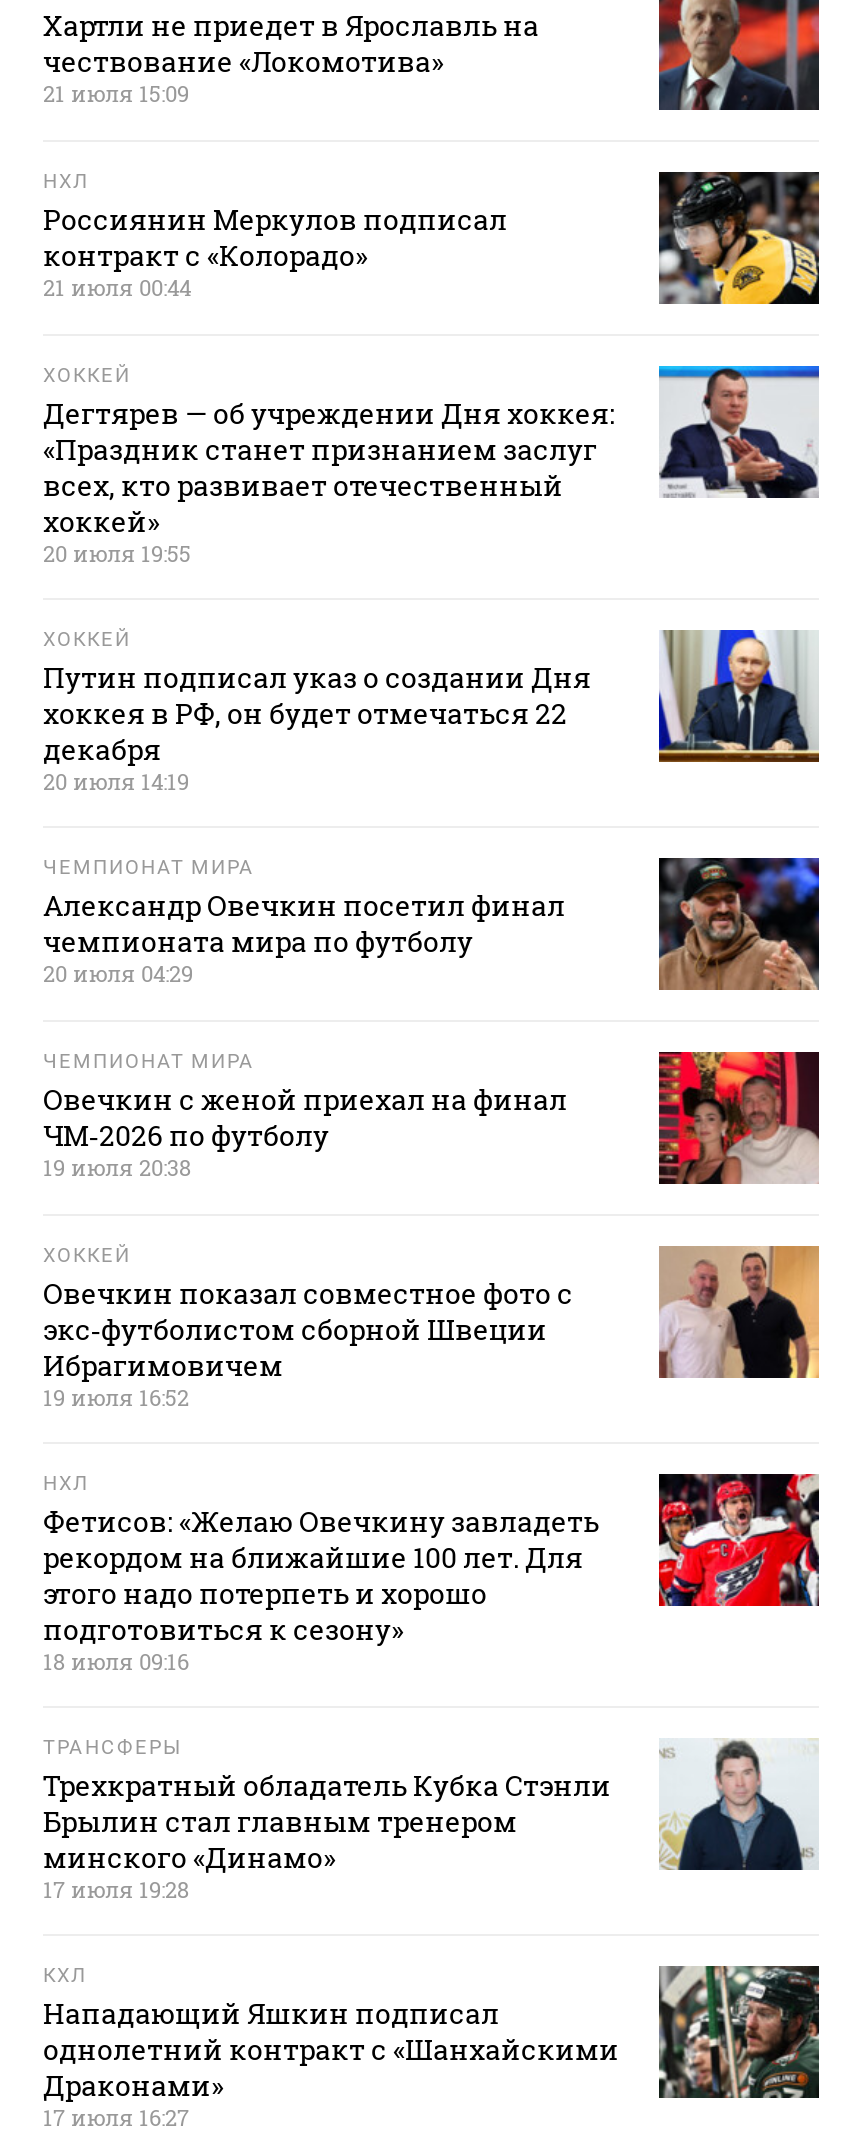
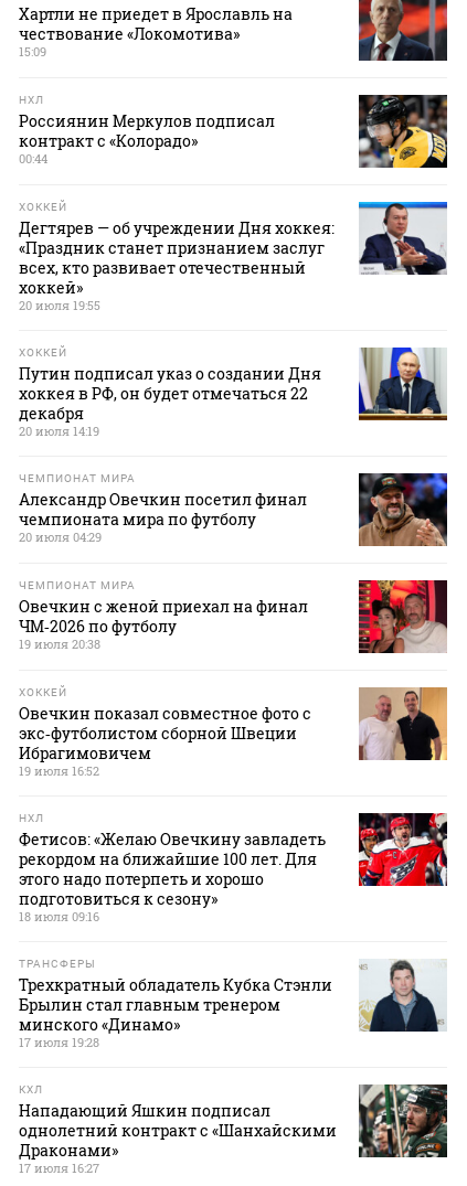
[43,78,189,108] 21 июля 15:09 -> [19,43,46,60] 15:09
[43,272,191,302] 21 июля 00:44 -> [19,150,47,167] 00:44

